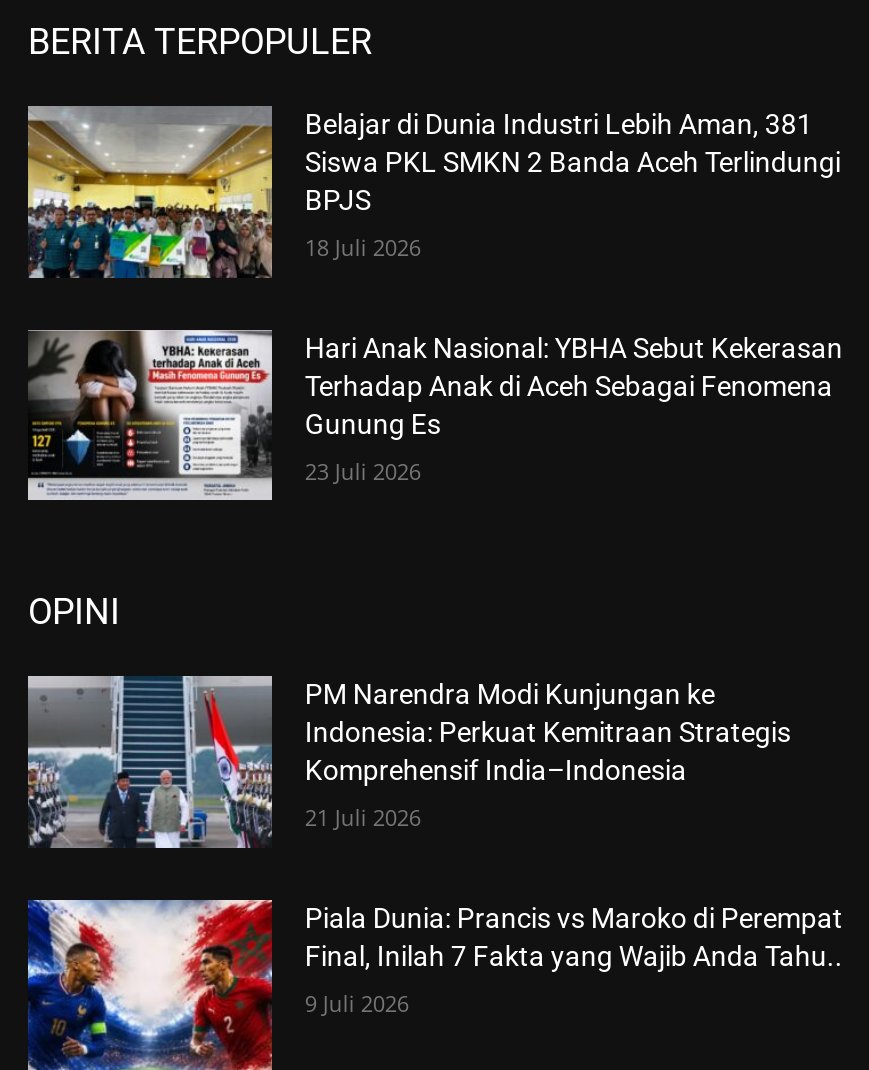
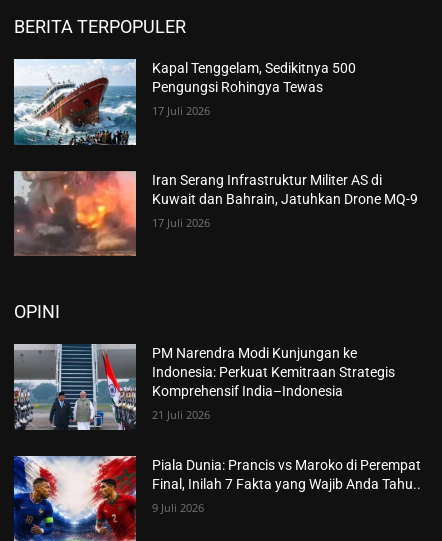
[26,104,841,280] [image] | Belajar di Dunia Industri Lebih Aman, 381 | Siswa PKL SMKN 2 Banda Aceh Terlindungi | BPJS -> [13,58,356,146] [image] | Kapal Tenggelam, Sedikitnya 500 | Pengungsi Rohingya Tewas
[305,232,421,262] 18 Juli 2026 -> [152,103,210,118] 17 Juli 2026
[28,328,843,502] [image] | Hari Anak Nasional: YBHA Sebut Kekerasan | Terhadap Anak di Aceh Sebagai Fenomena | Gunung Es -> [13,170,418,257] [image] | Iran Serang Infrastruktur Militer AS di | Kuwait dan Bahrain, Jatuhkan Drone MQ-9
[305,456,421,486] 23 Juli 2026 -> [152,215,210,230] 17 Juli 2026

